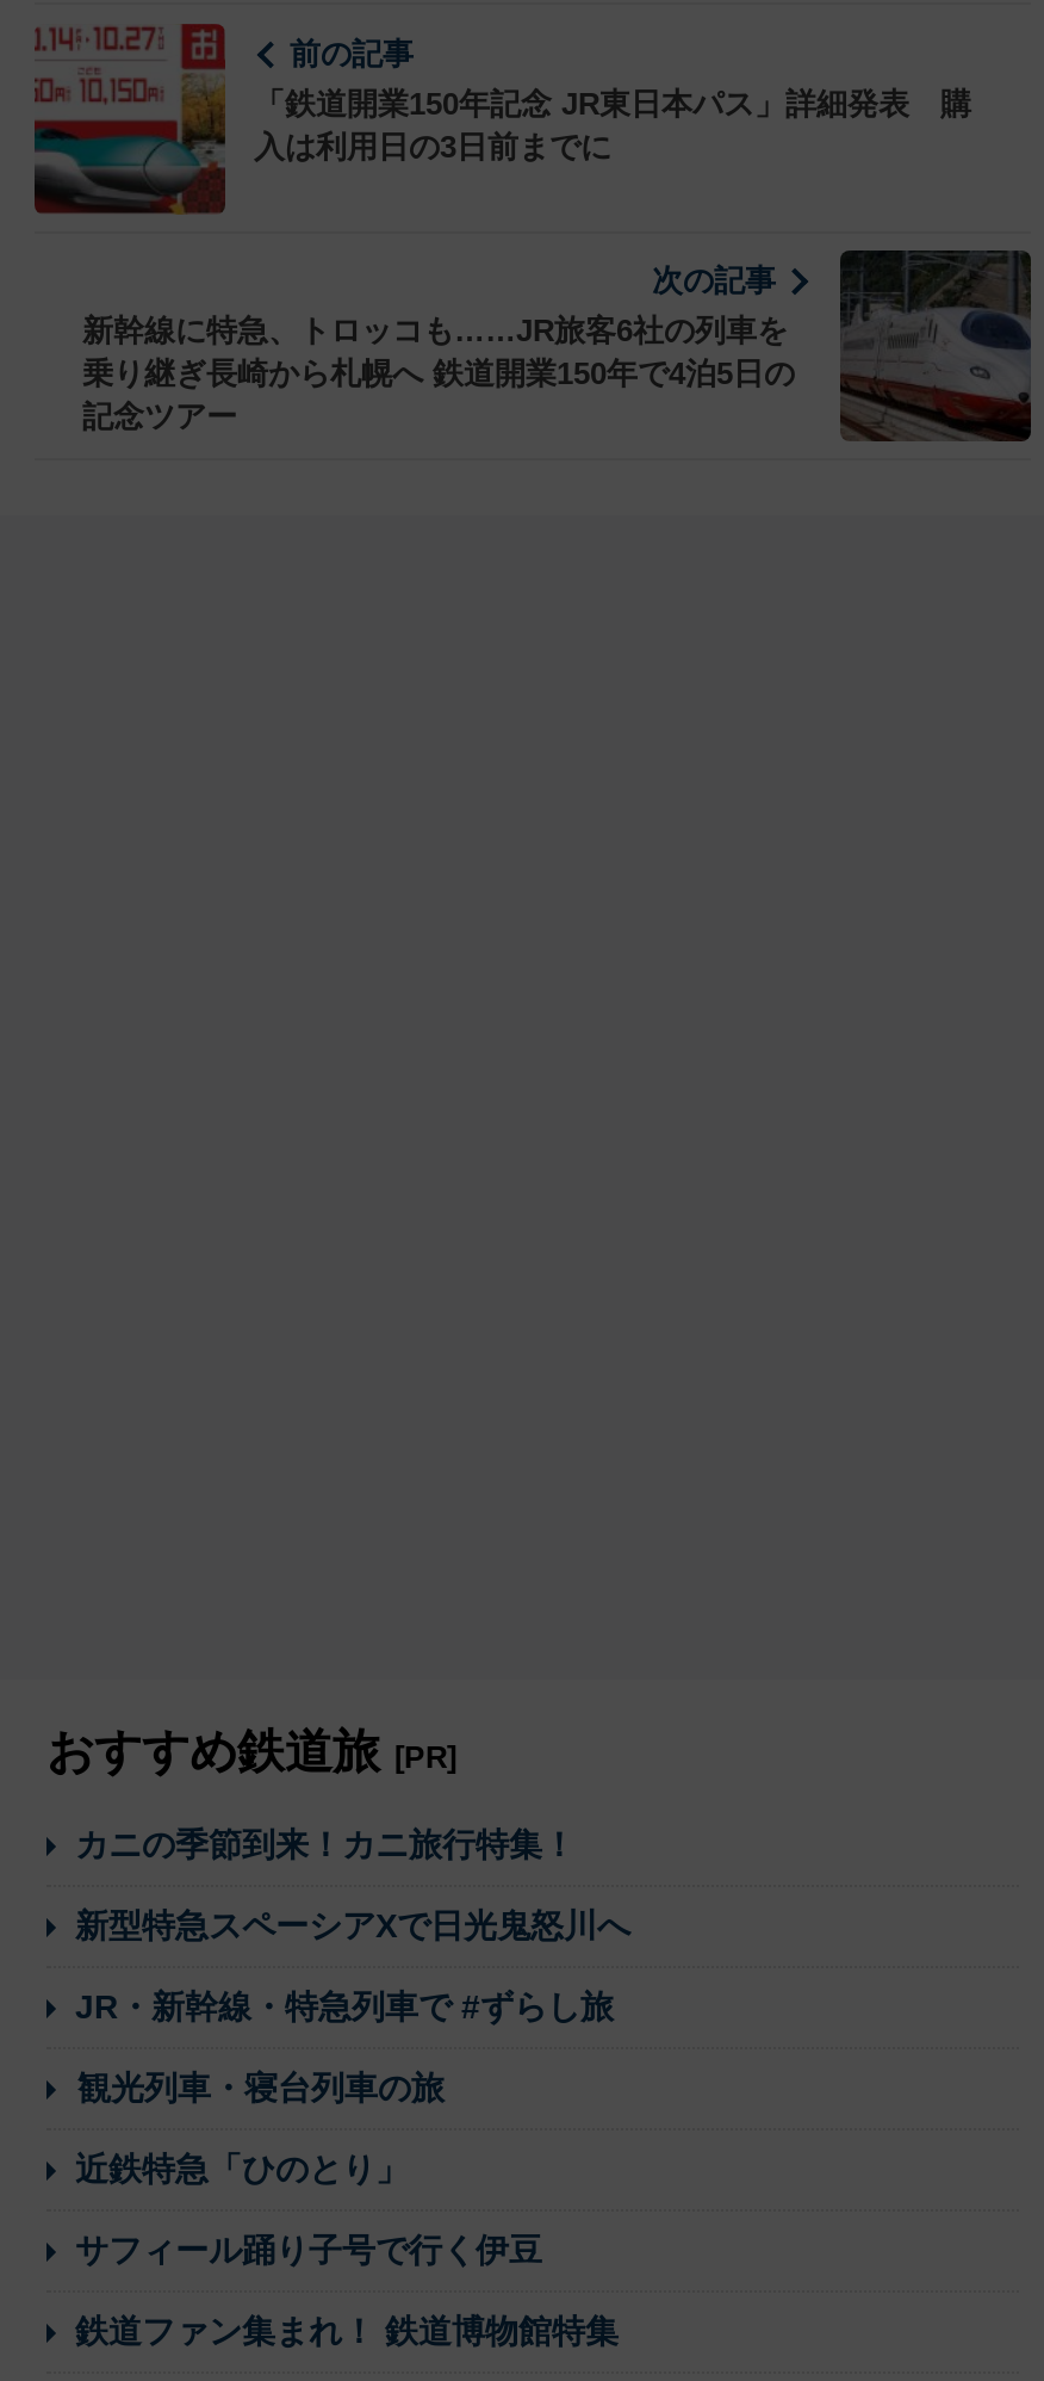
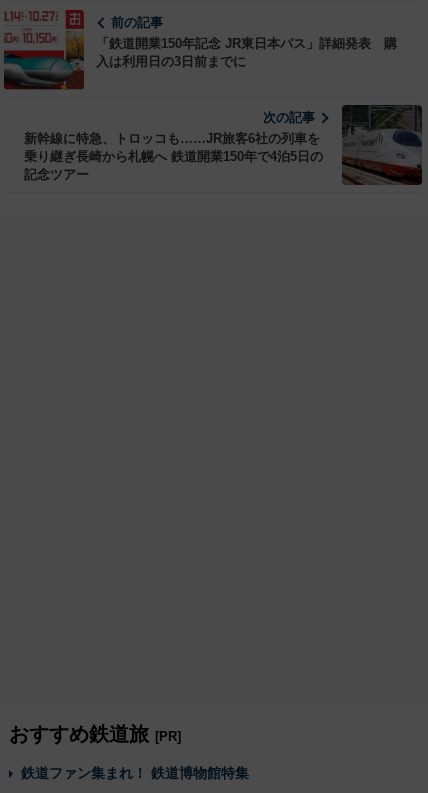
[75,1826,630,2270] カニの季節到来！カニ旅行特集！ | 新型特急スペーシアXで日光鬼怒川へ | JR・新幹線・特急列車で #ずらし旅 | 観光列車・寝台列車の旅 | 近鉄特急「ひのとり」 | サフィール踊り子号で行く伊豆 -> none

